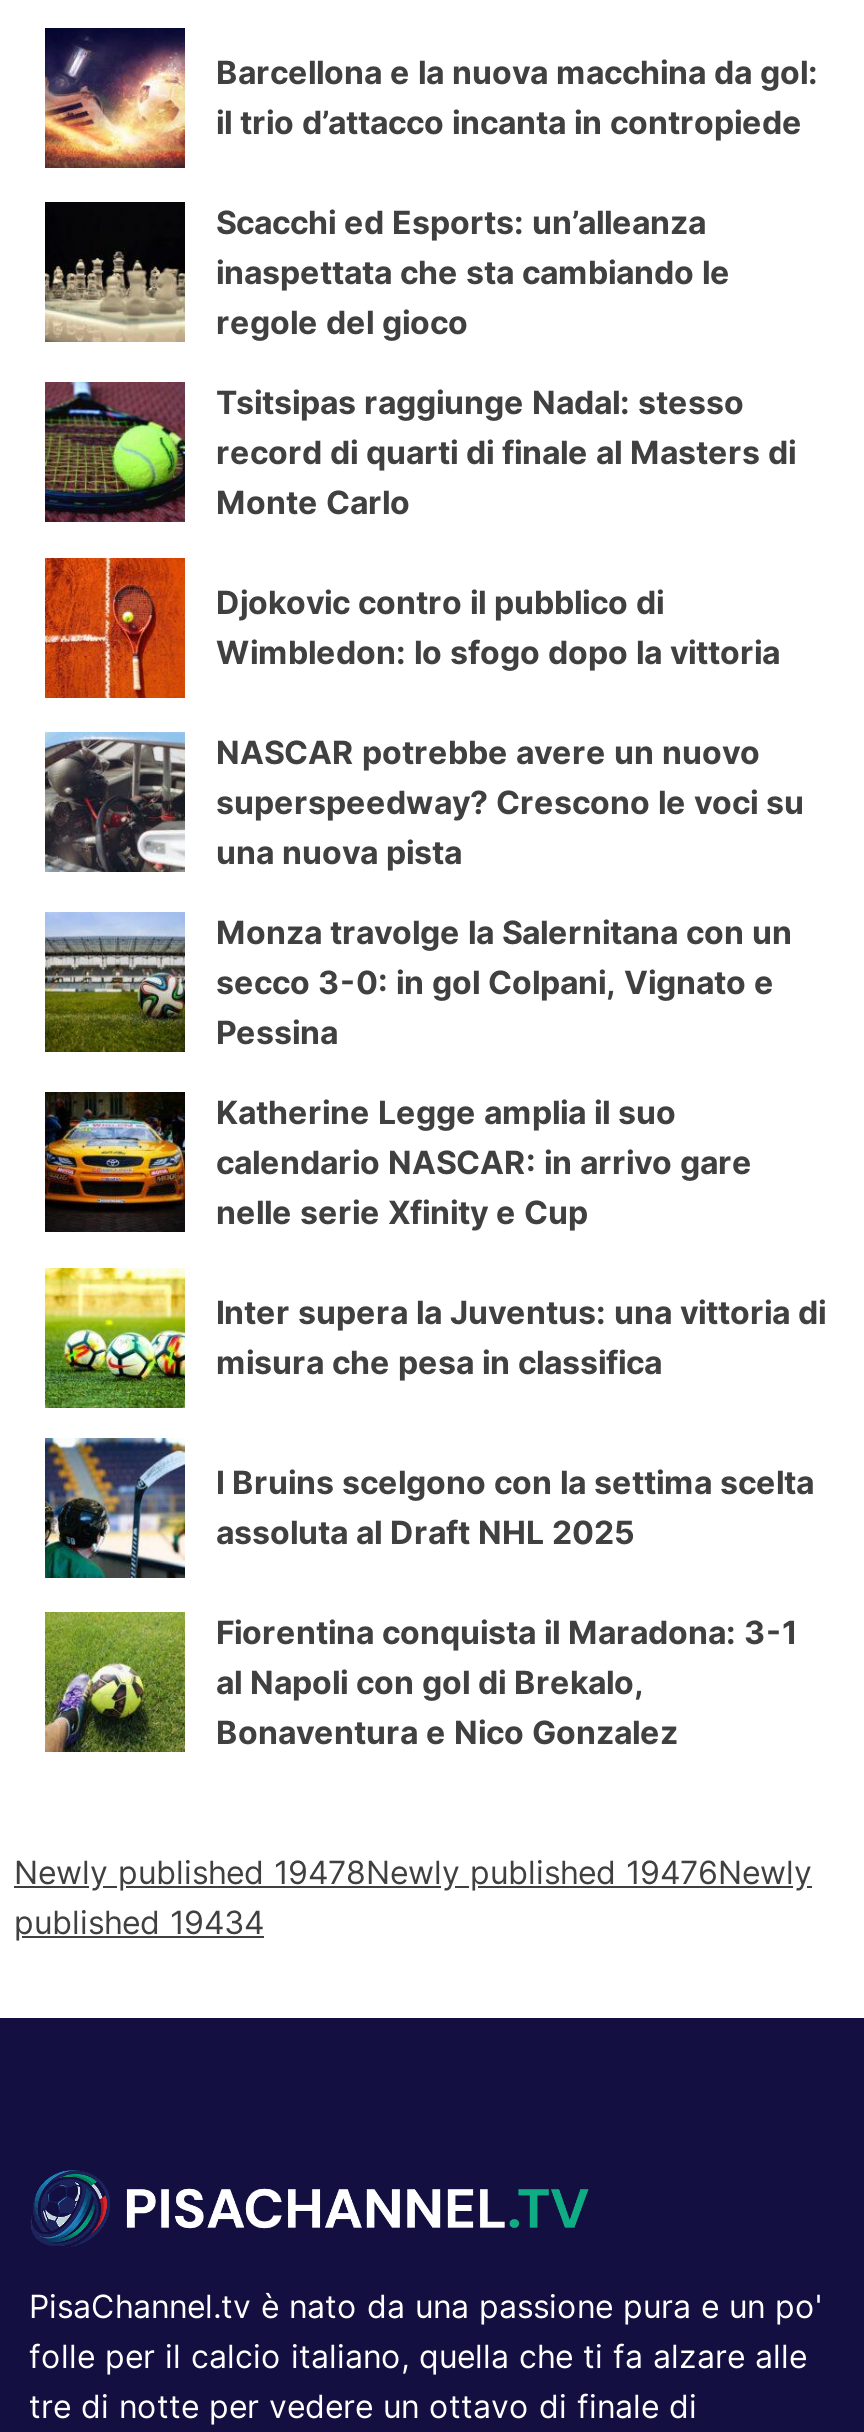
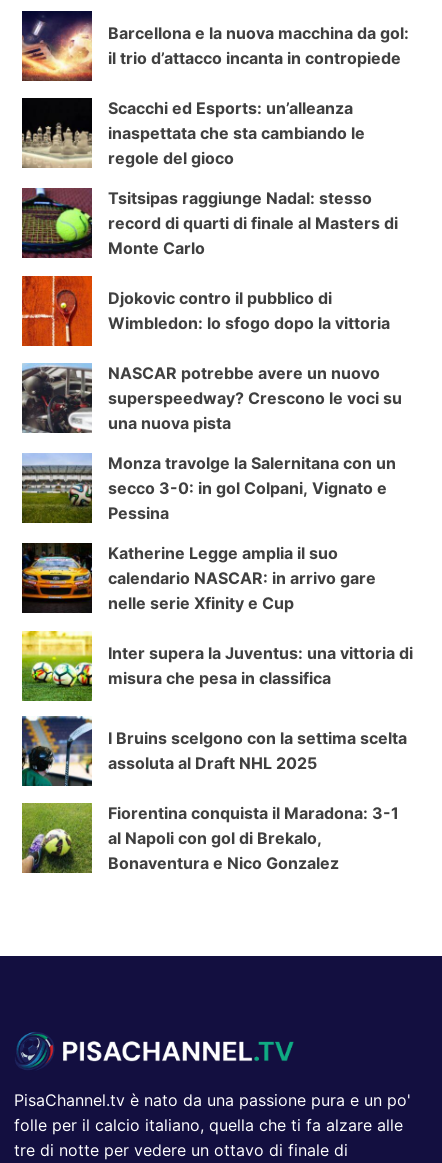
[14,1851,812,1941] Newly published 19478Newly published 19476Newly | published 19434 -> none

